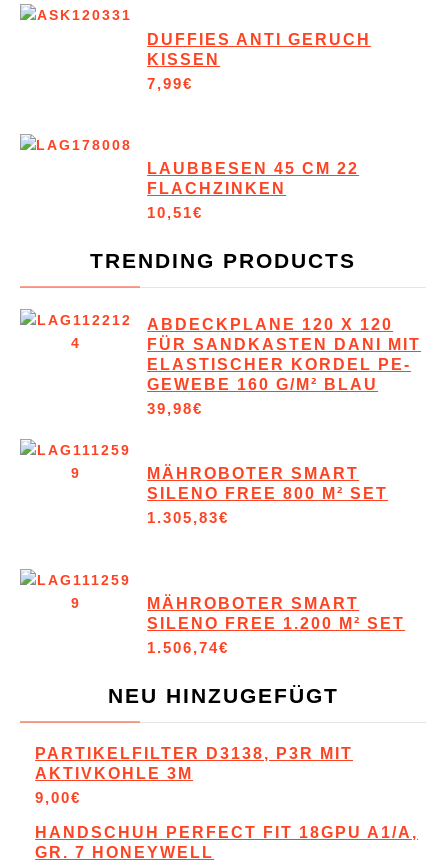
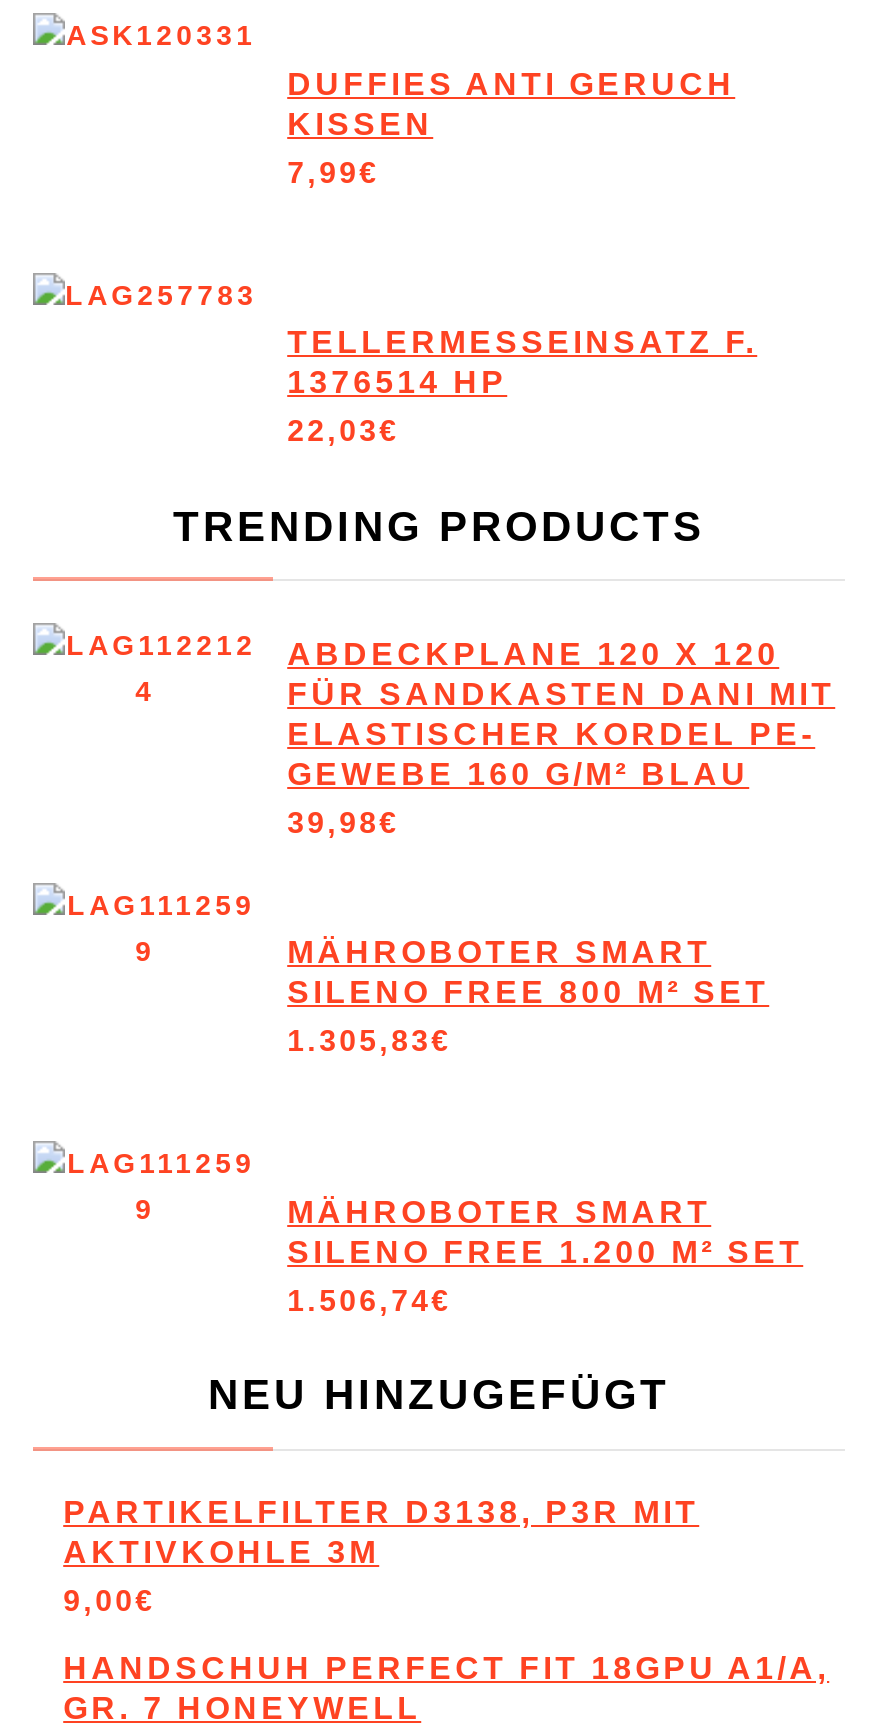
[147,160,359,221] LAUBBESEN 45 CM 22 | FLACHZINKEN | 10,51€ -> [287,326,757,448] TELLERMESSEINSATZ F. | 1376514 HP | 22,03€

